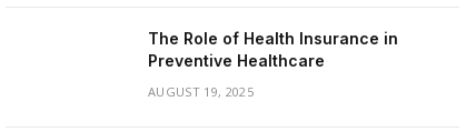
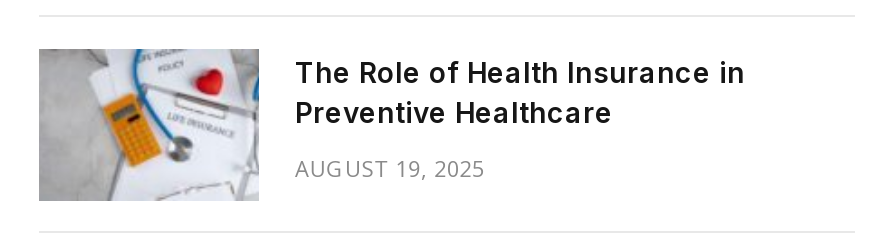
none -> [37,47,261,203] [image]

